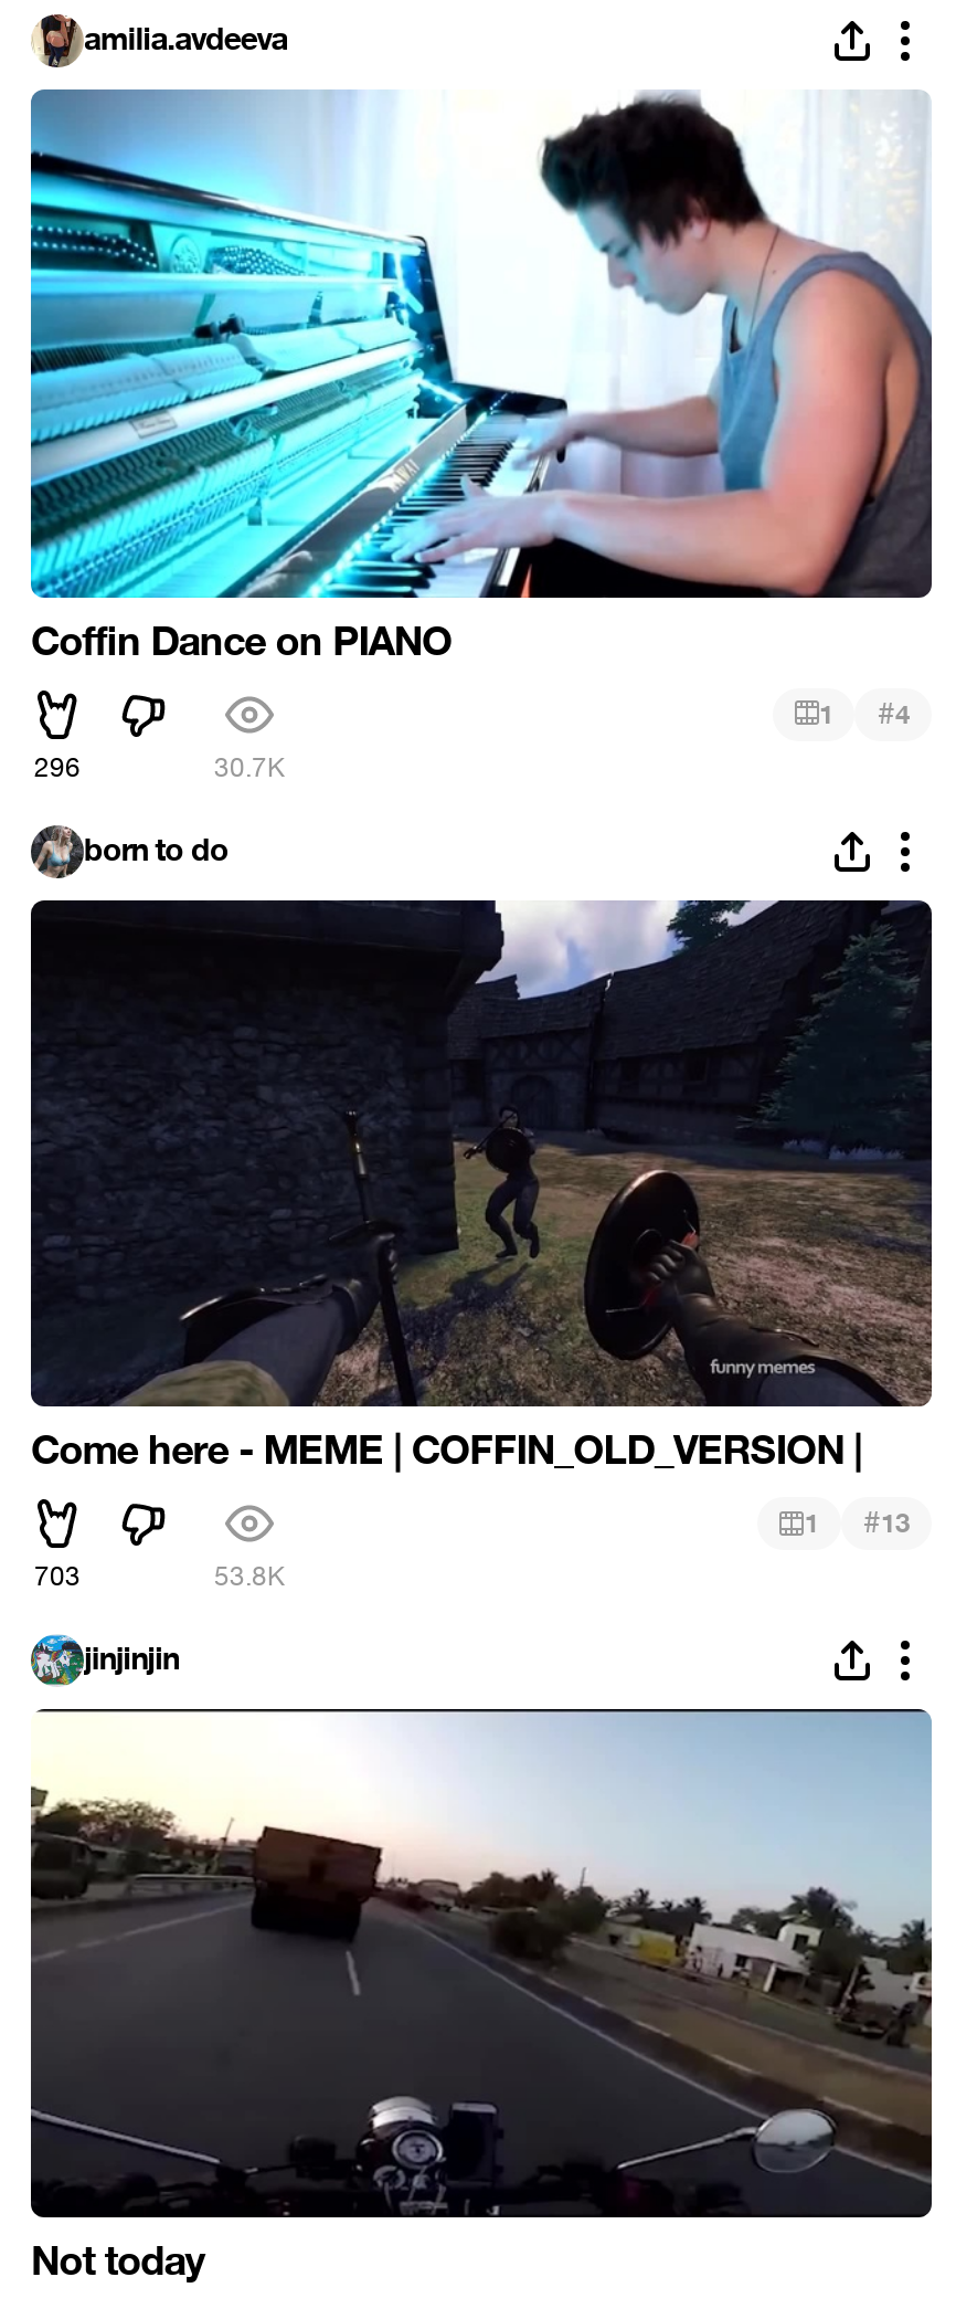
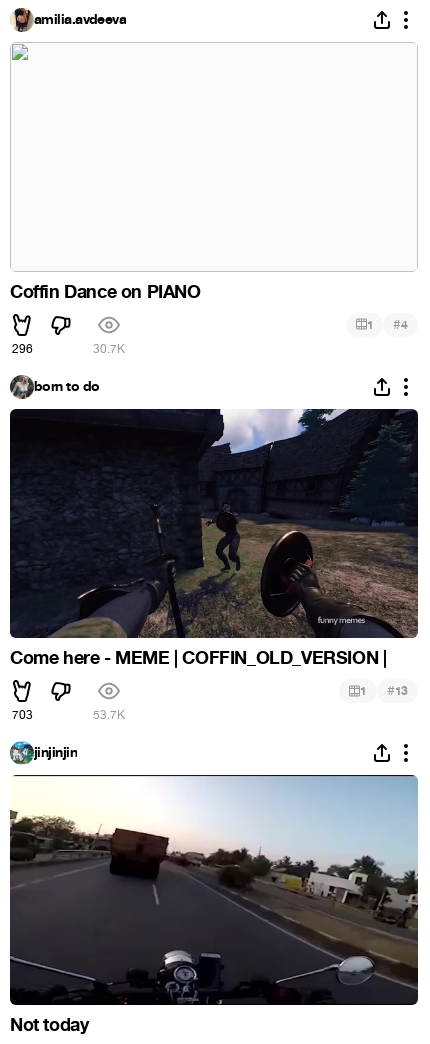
[29,89,934,600] [image] -> none
[214,1559,285,1594] 53.8K -> [93,707,125,723] 53.7K

